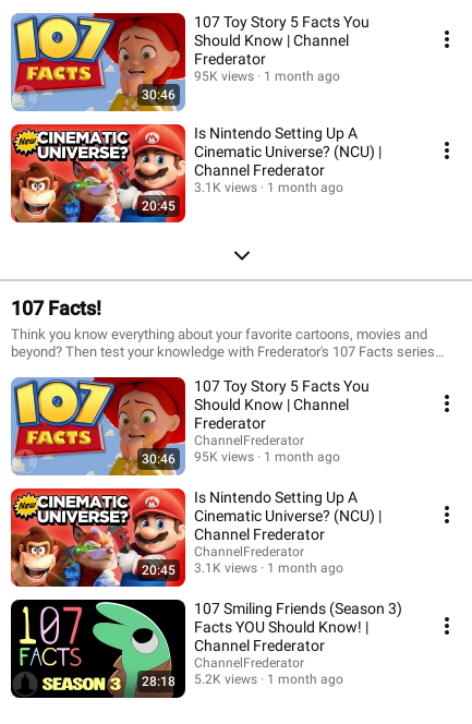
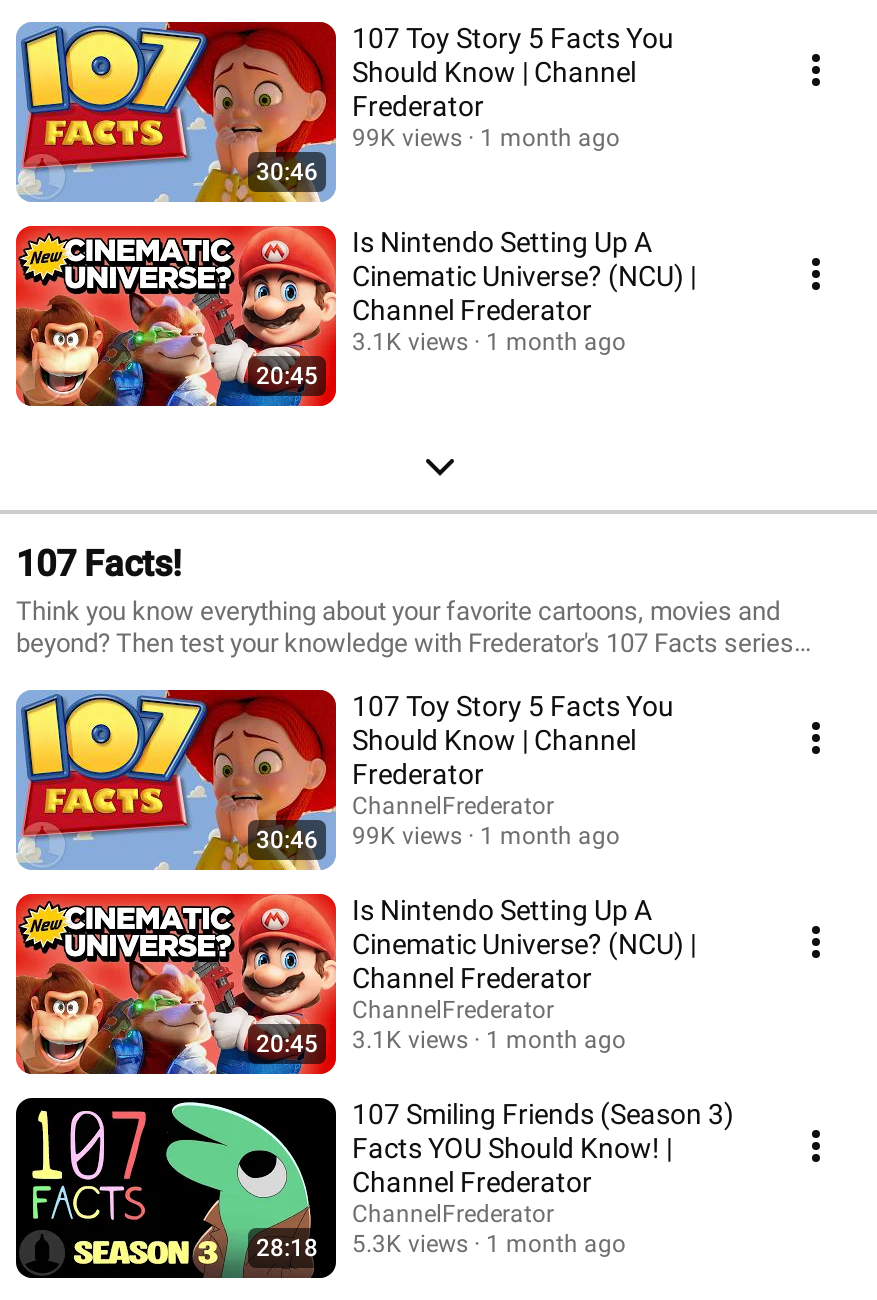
[194,68,340,83] 95K views 1 month ago -> [352,123,620,151] 99K views 1 month ago
[142,449,340,466] 30:46 95K views 1 month ago -> [256,821,620,853] 30:46 99K views 1 month ago
[142,671,343,689] 28:18 5.2K views 1 month ago -> [256,1229,626,1261] 28:18 5.3K views 1 month ago

